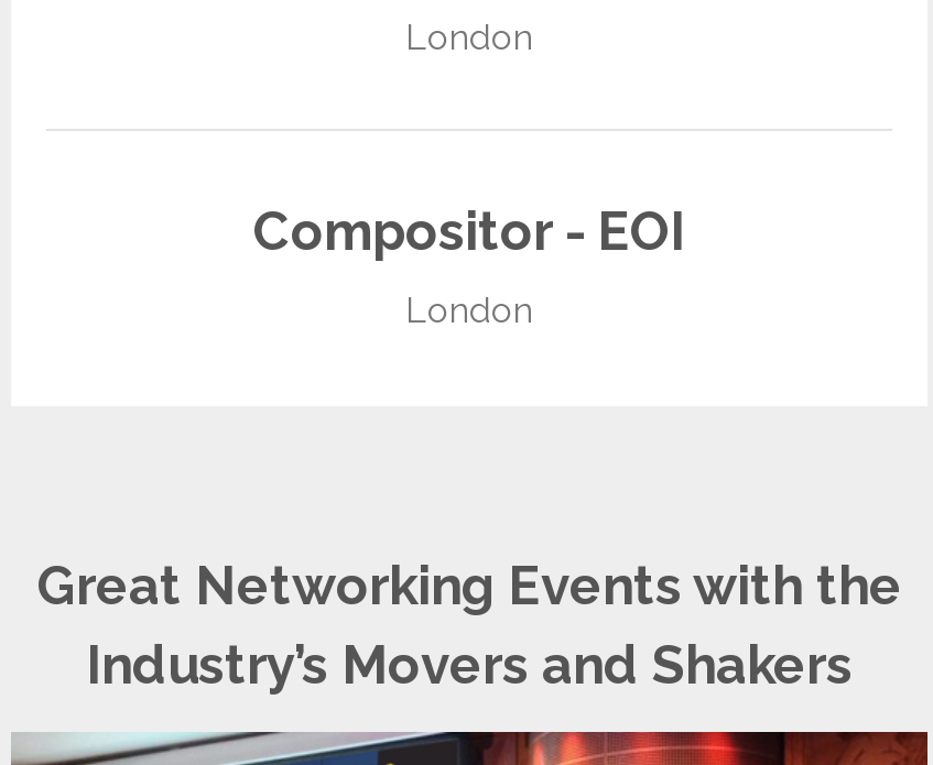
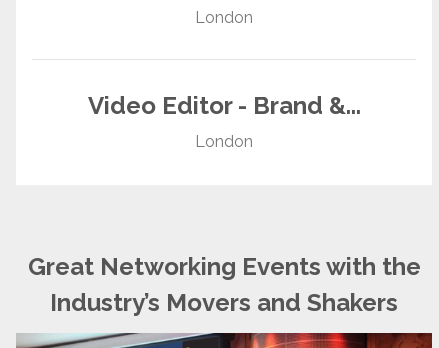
[253,200,685,264] Compositor - EOI -> [87,91,360,120] Video Editor - Brand &...

